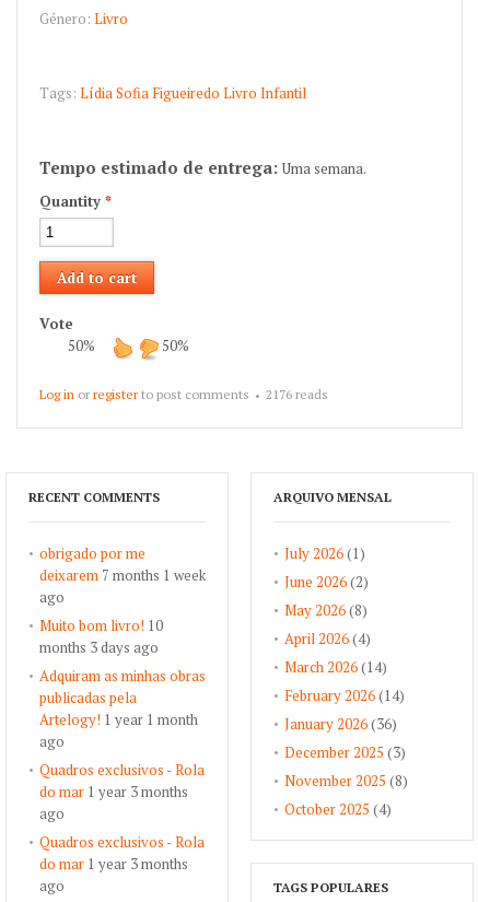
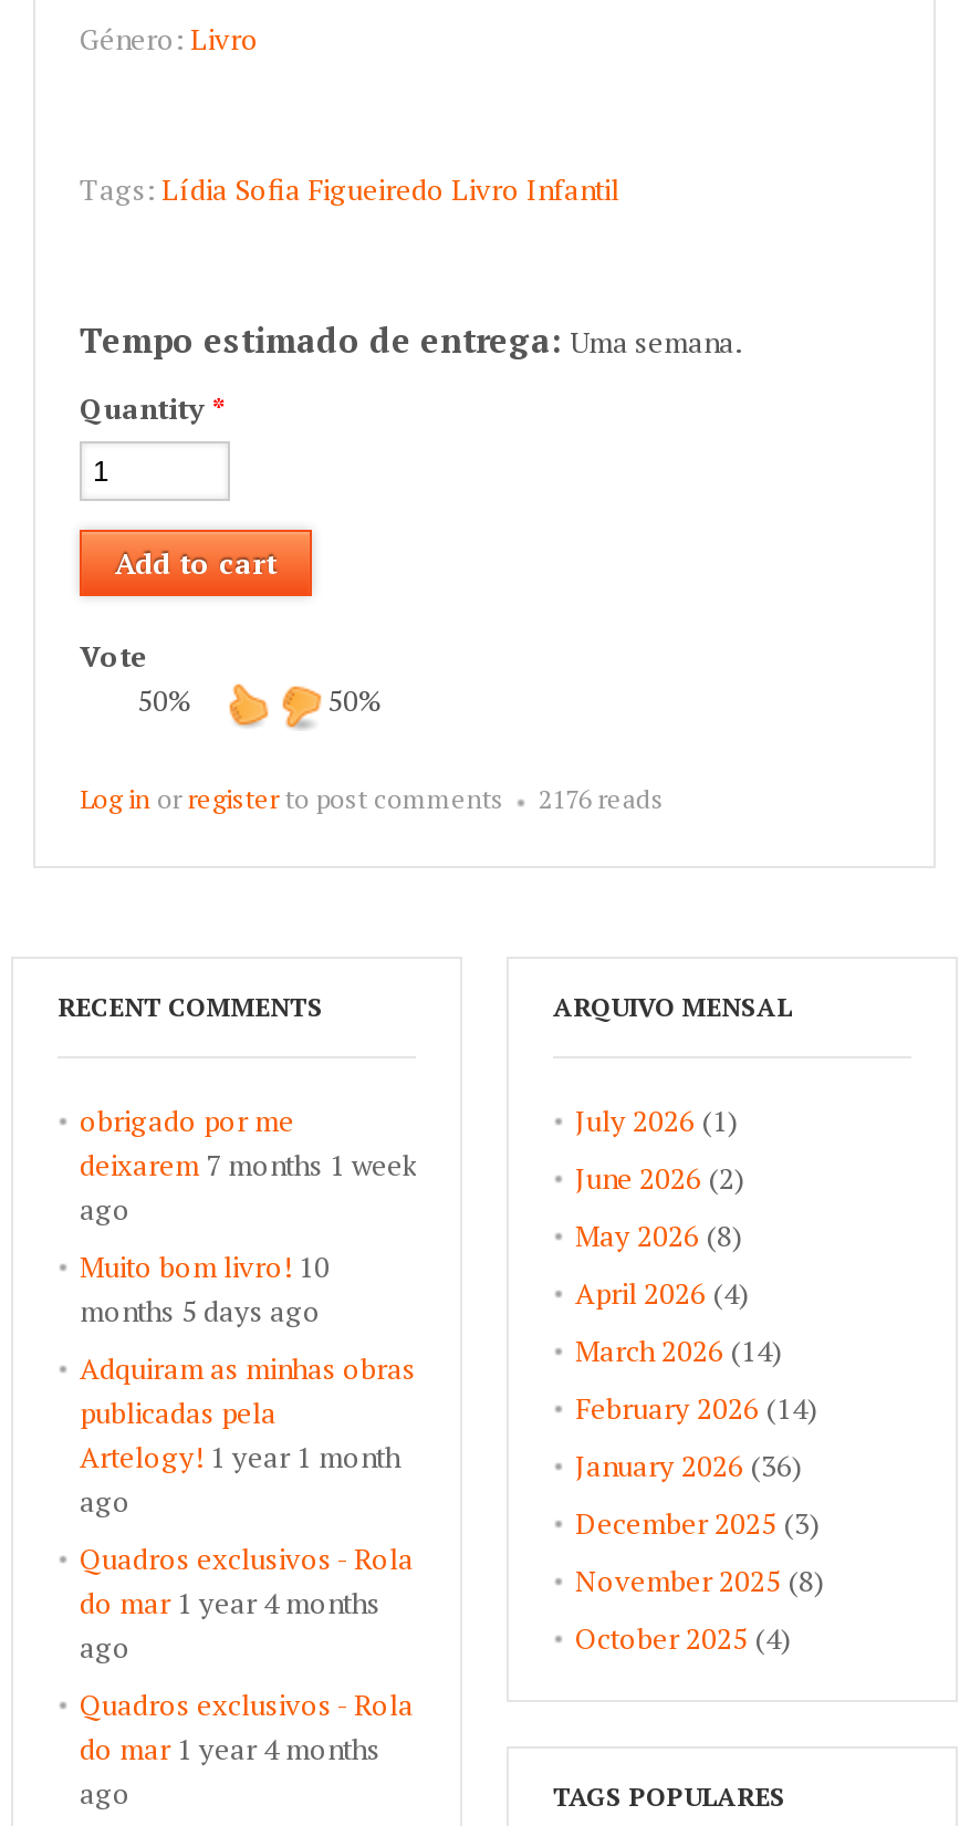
[39,638,159,657] months 3 days ago -> [80,1291,321,1331] months 5 days ago
[39,782,188,802] do mar 1 year 3 months -> [80,1583,380,1623] do mar 1 year 4 months
[39,854,188,874] do mar 1 year 3 months -> [80,1729,380,1769] do mar 1 year 4 months

